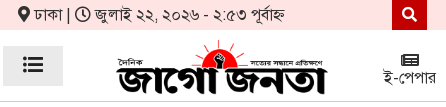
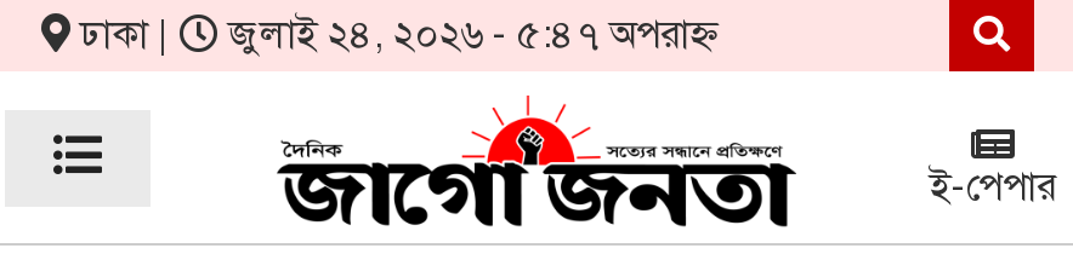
[91,5,285,25] জুলাই ২২, ২০২৬ - ২:৫৩ পূর্বাহ্ন -> [218,11,719,59] জুলাই ২৪, ২০২৬ - ৫:৪৭ অপরাহ্ন

